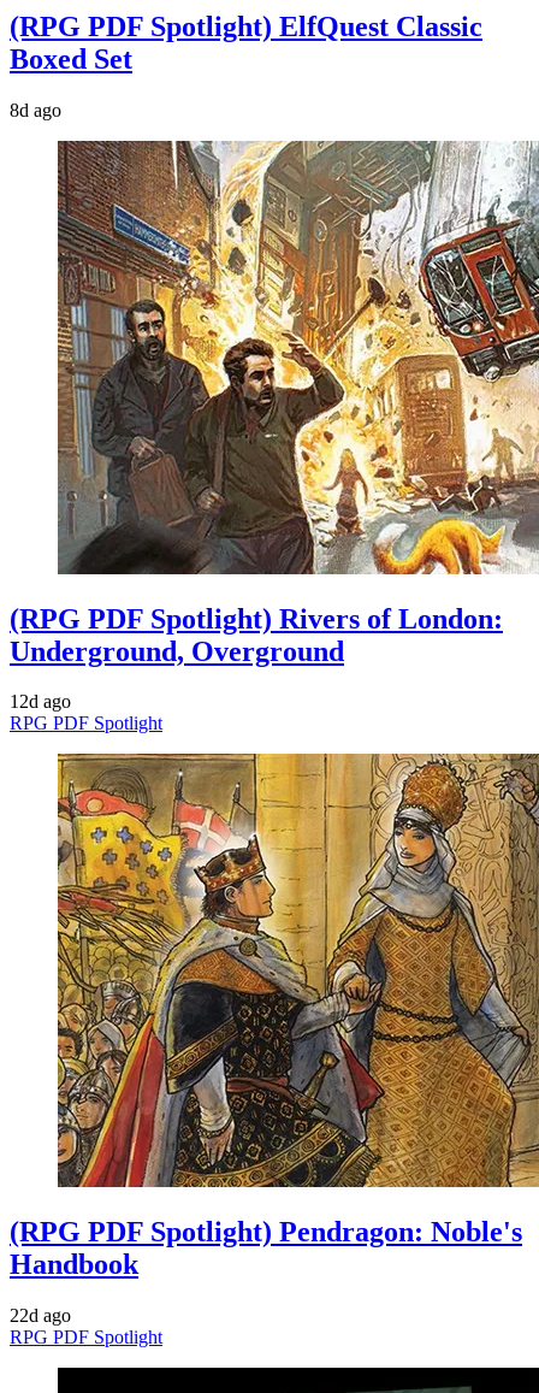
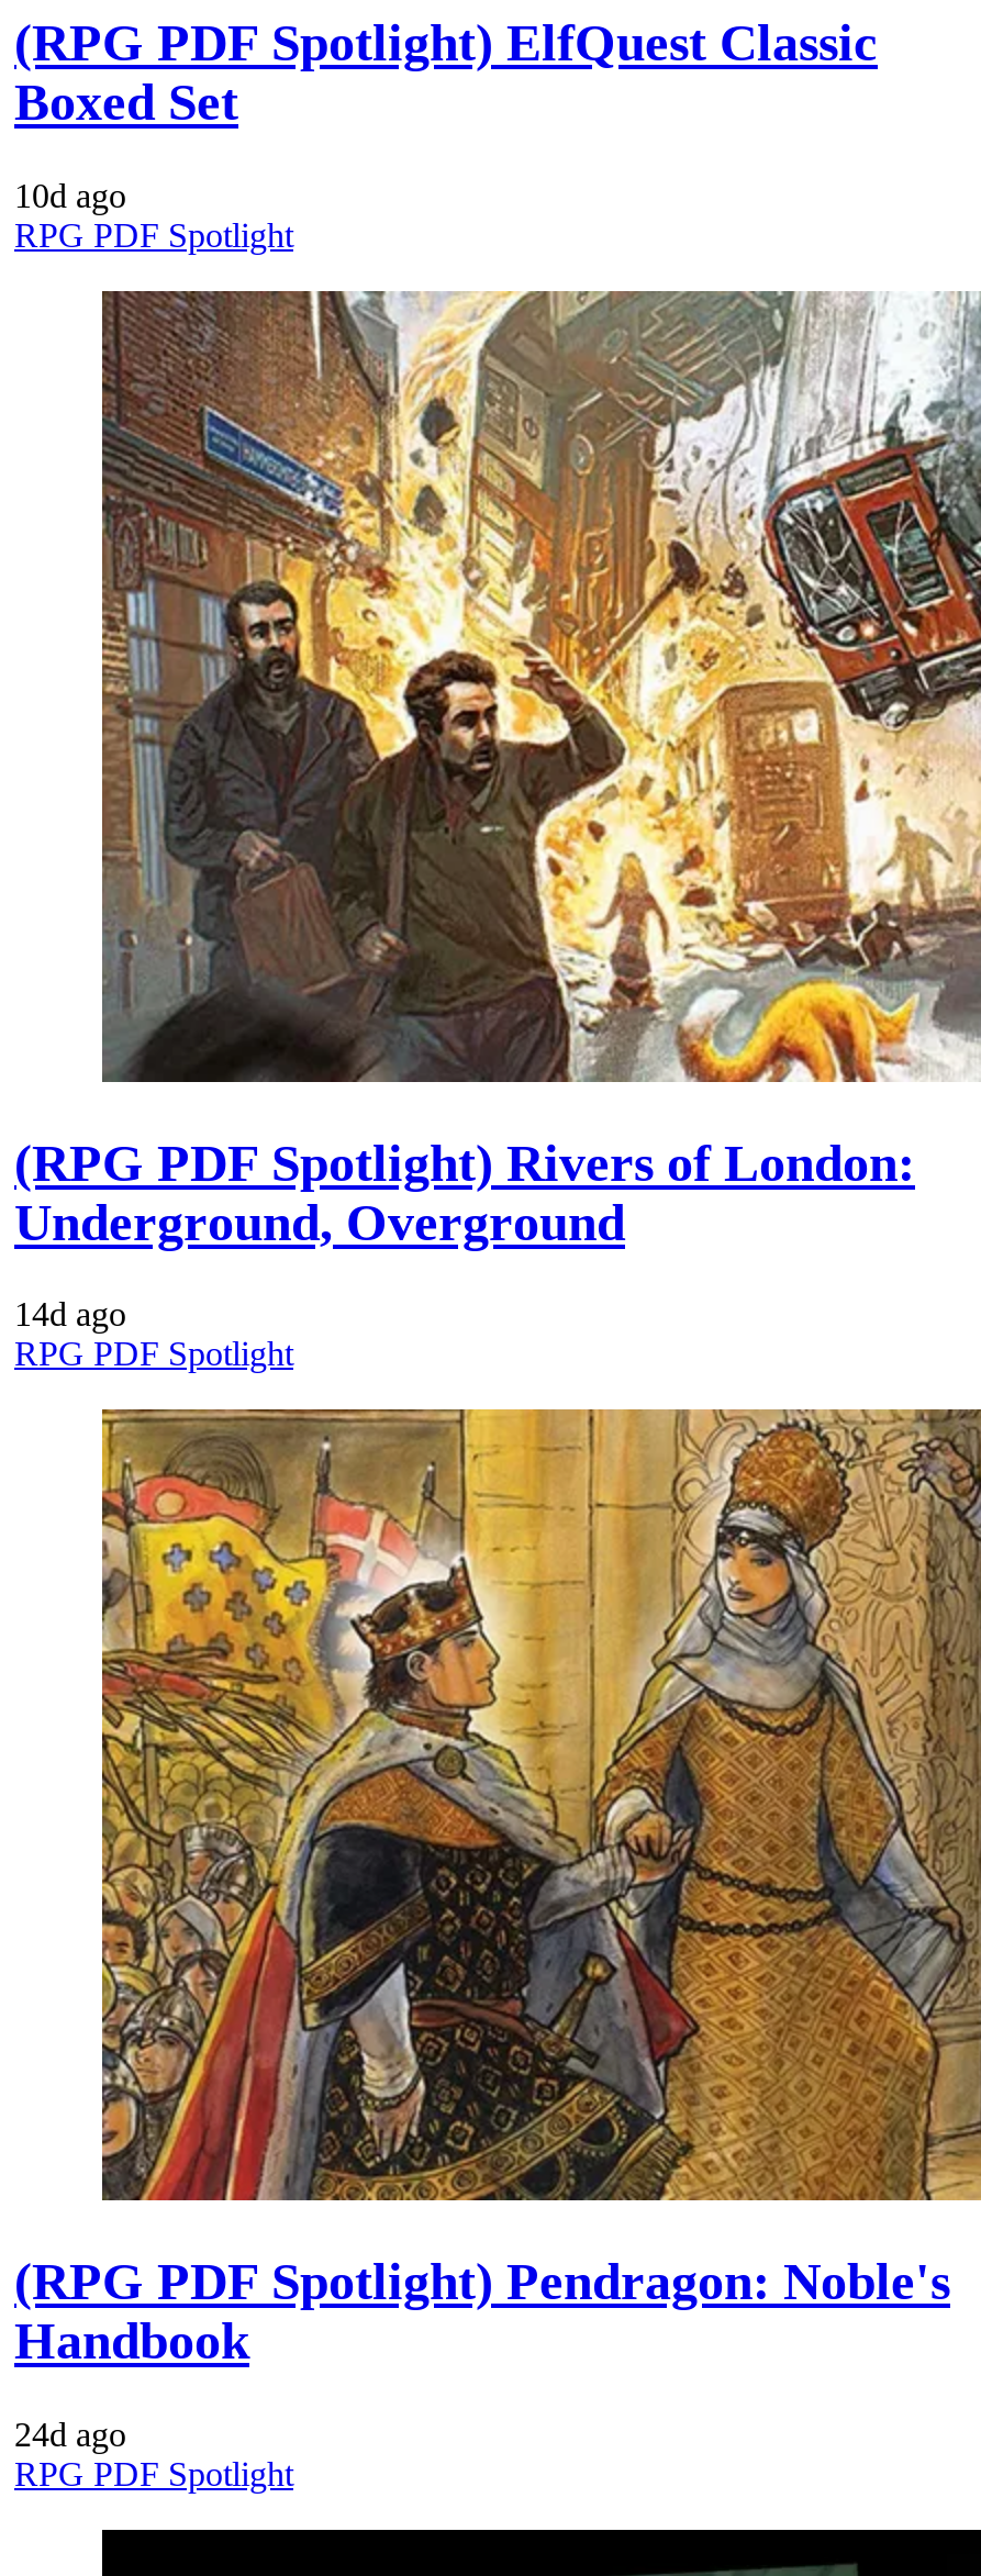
[10,99,61,120] 8d ago -> [14,176,293,253] 10d ago | RPG PDF Spotlight
[10,692,71,712] 12d ago -> [14,1296,126,1333] 14d ago
[10,1305,71,1326] 22d ago -> [14,2416,126,2453] 24d ago

